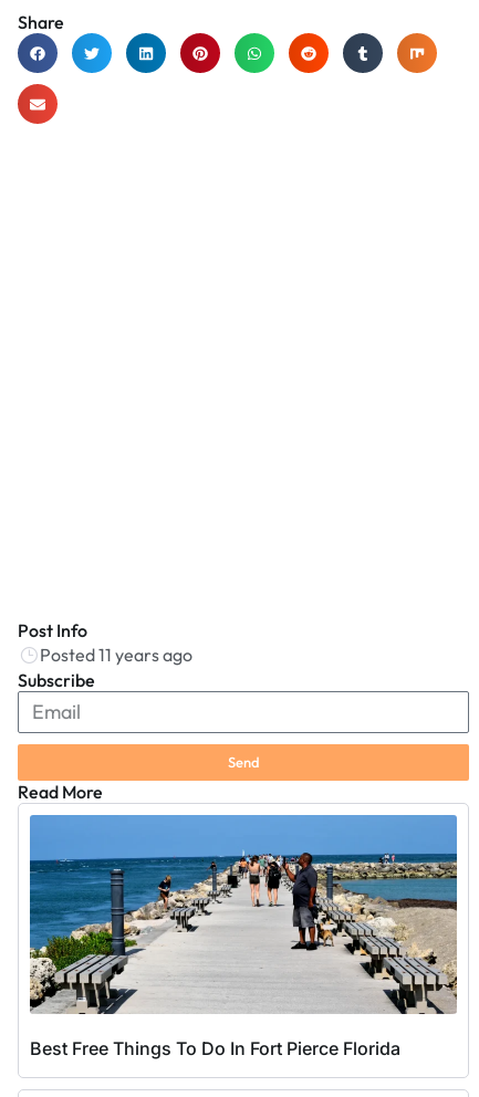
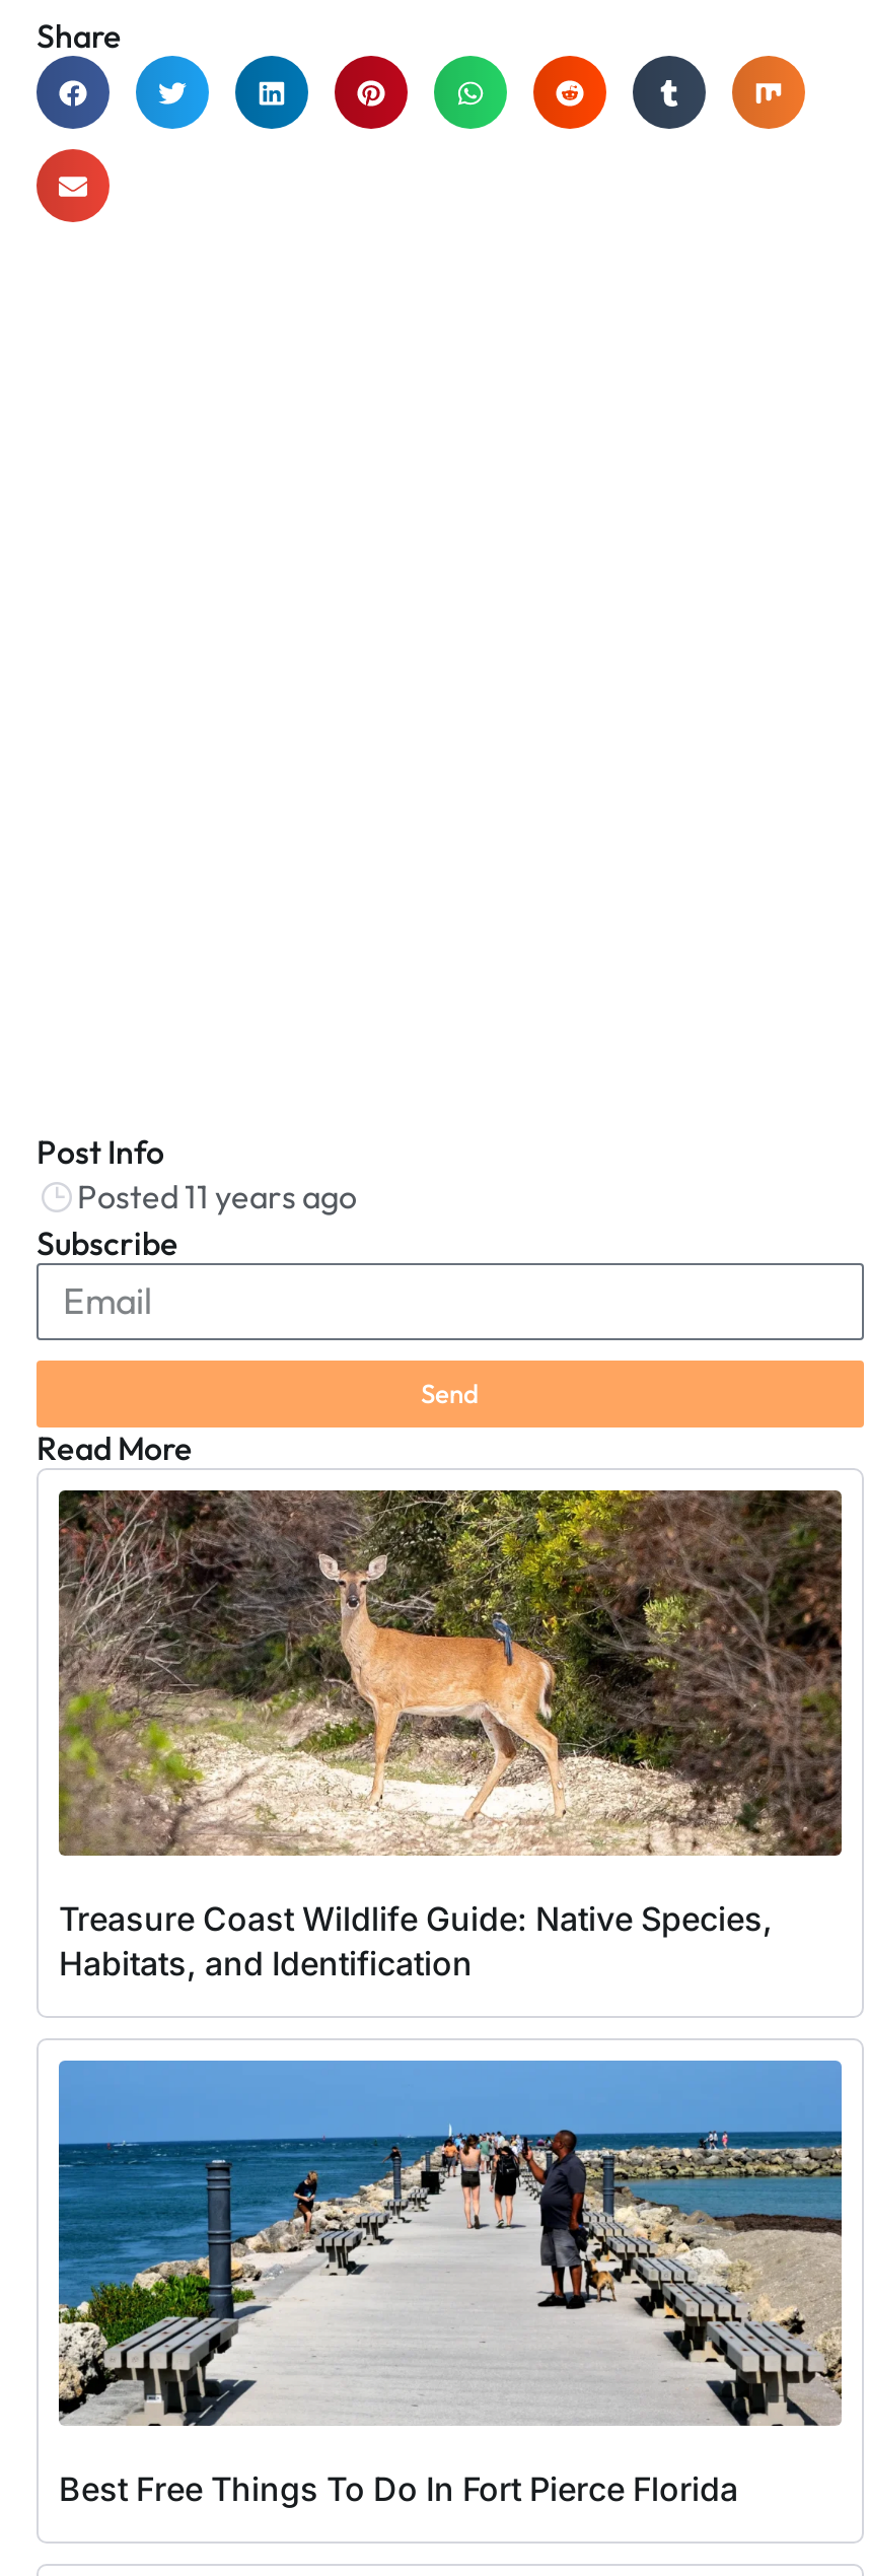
none -> [57,1488,844,1985] [image] | Treasure Coast Wildlife Guide: Native Species, | Habitats, and Identification

